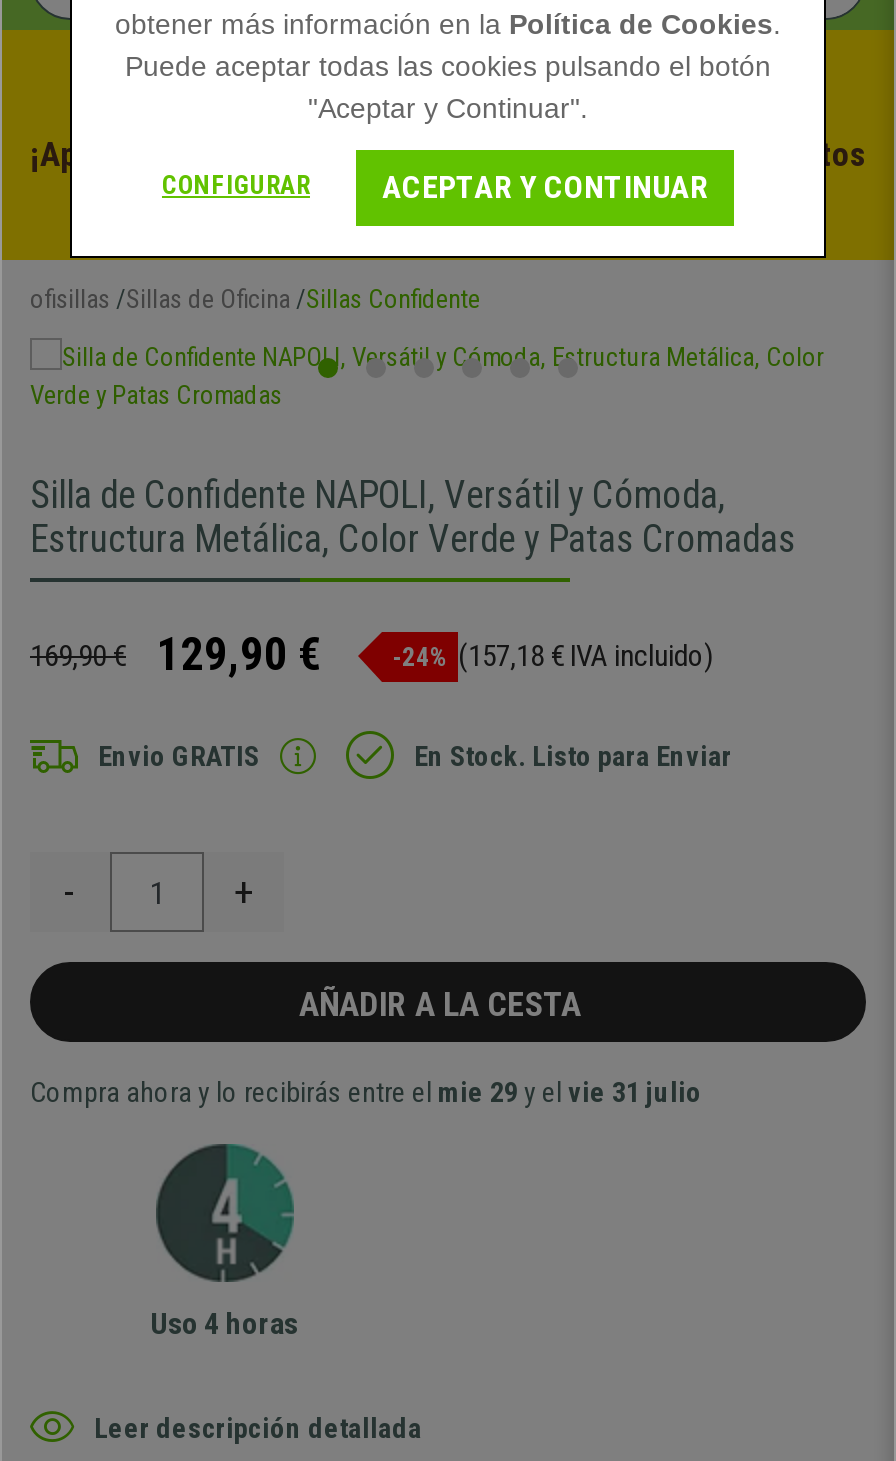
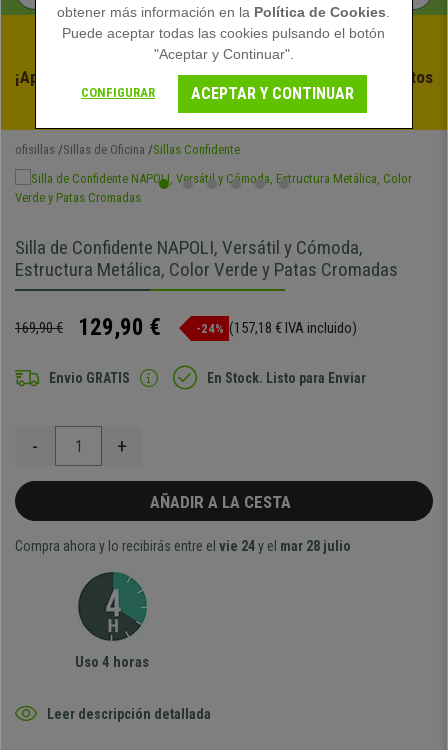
[30,1076,702,1108] Compra ahora y lo recibirás entre el mie 29 y el vie 31 julio -> [15,538,351,554] Compra ahora y lo recibirás entre el vie 24 y el mar 28 julio

